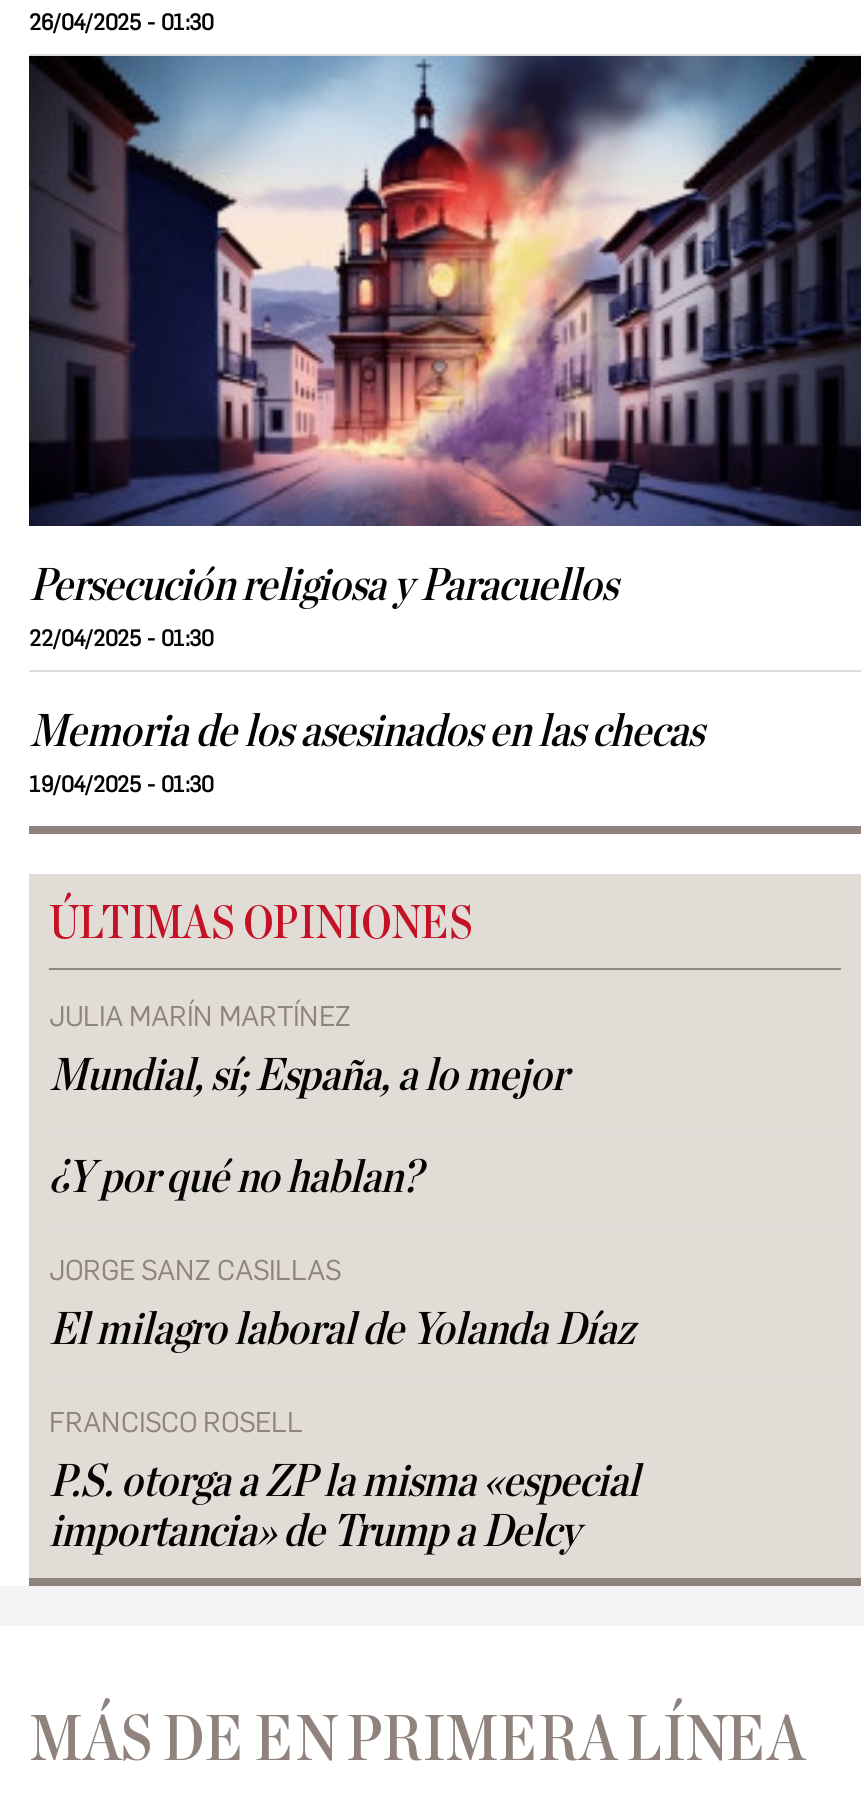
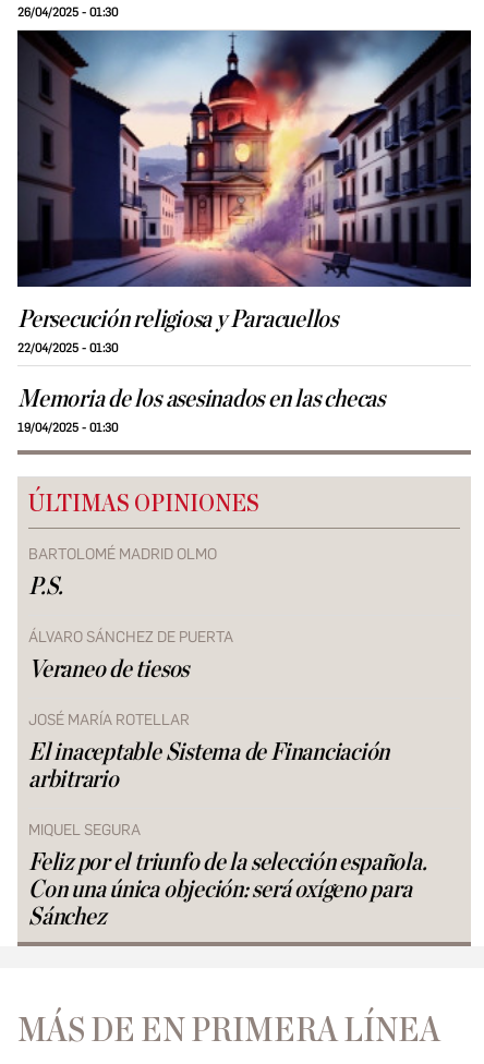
[49,1001,567,1101] JULIA MARÍN MARTÍNEZ | Mundial, sí; España, a lo mejor -> [28,545,217,600] BARTOLOMÉ MADRID OLMO | P.S.
[49,1157,421,1203] ¿Y por qué no hablan? -> [28,628,233,683] ÁLVARO SÁNCHEZ DE PUERTA | Veraneo de tiesos
[49,1255,633,1355] JORGE SANZ CASILLAS | El milagro laboral de Yolanda Díaz -> [28,711,389,793] JOSÉ MARÍA ROTELLAR | El inaceptable Sistema de Financiación | arbitrario
[49,1407,639,1557] FRANCISCO ROSELL | P.S. otorga a ZP la misma «especial | importancia» de Trump a Delcy -> [28,821,427,930] MIQUEL SEGURA | Feliz por el triunfo de la selección española. | Con una única objeción: será oxígeno para | Sánchez

